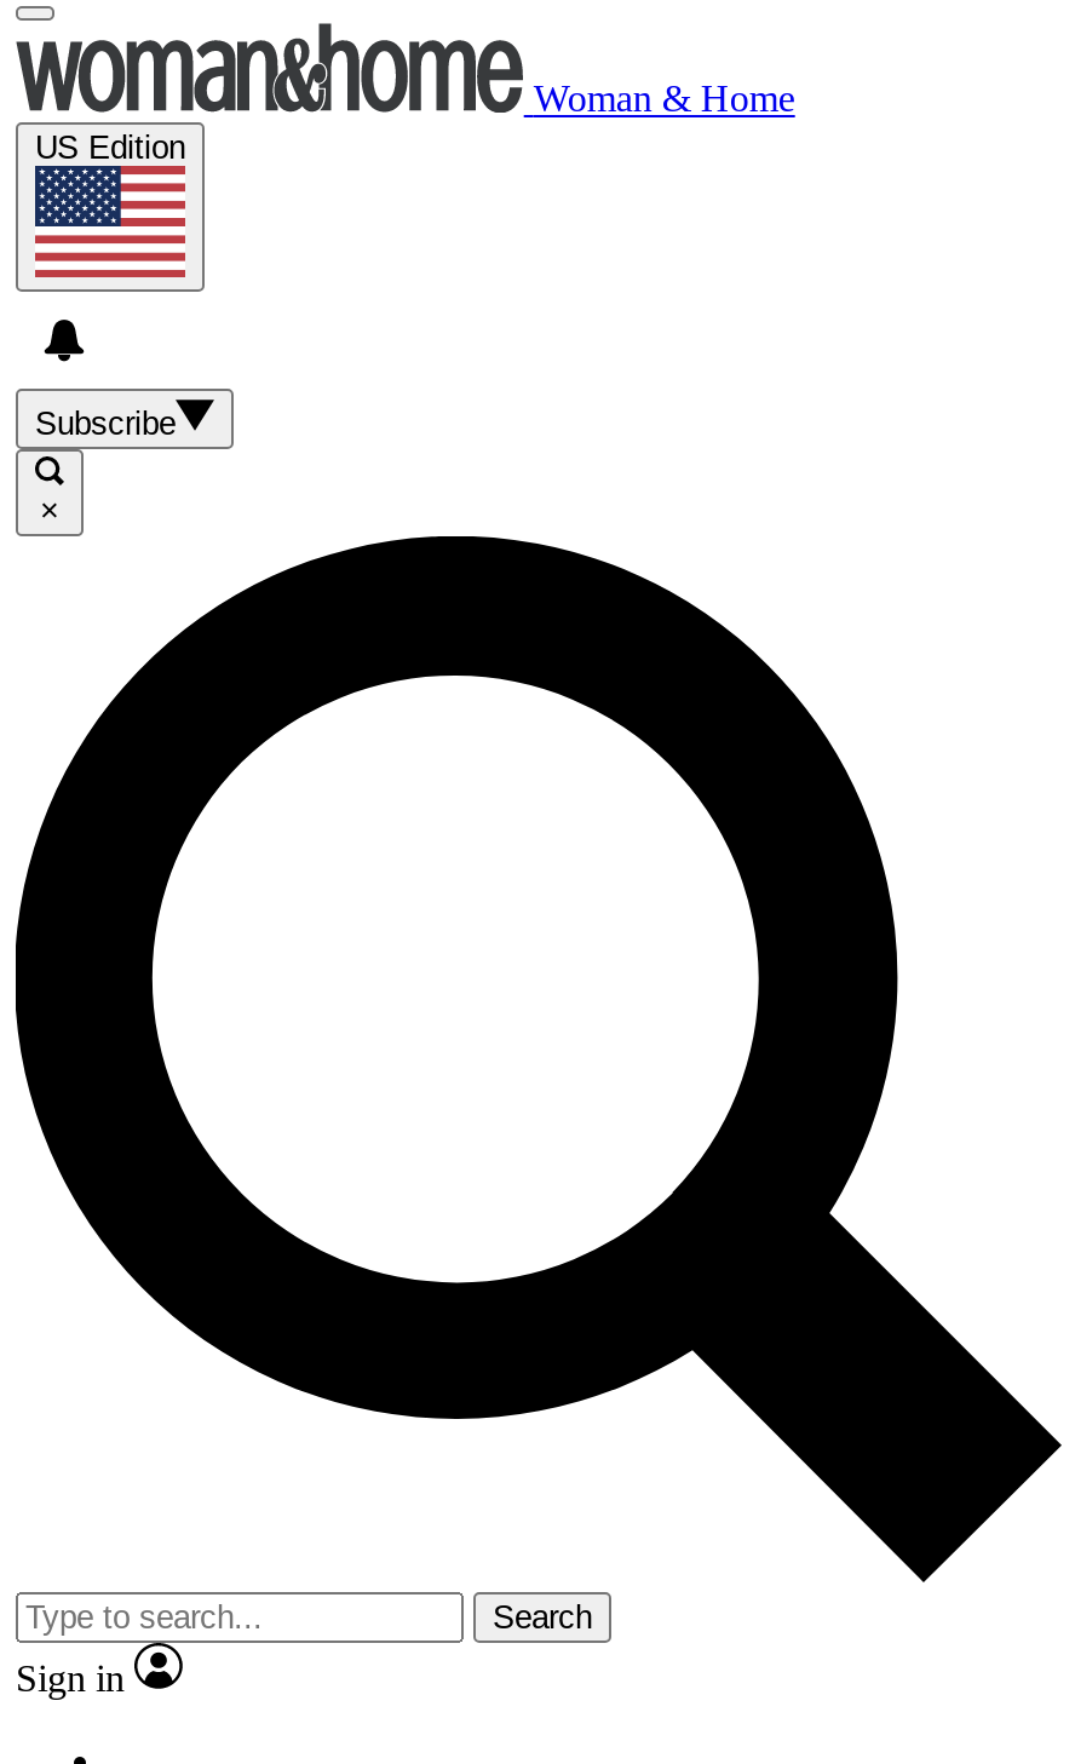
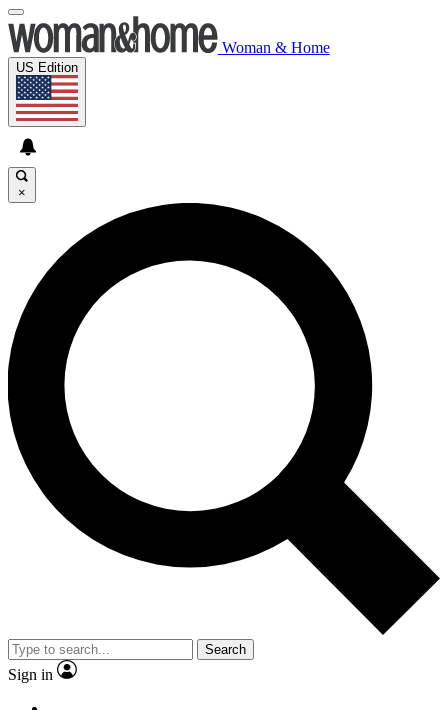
[35,406,176,442] Subscribe -> none

